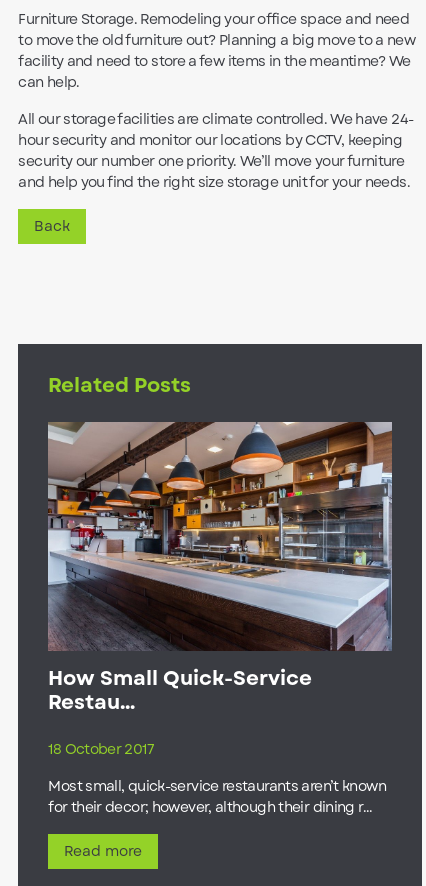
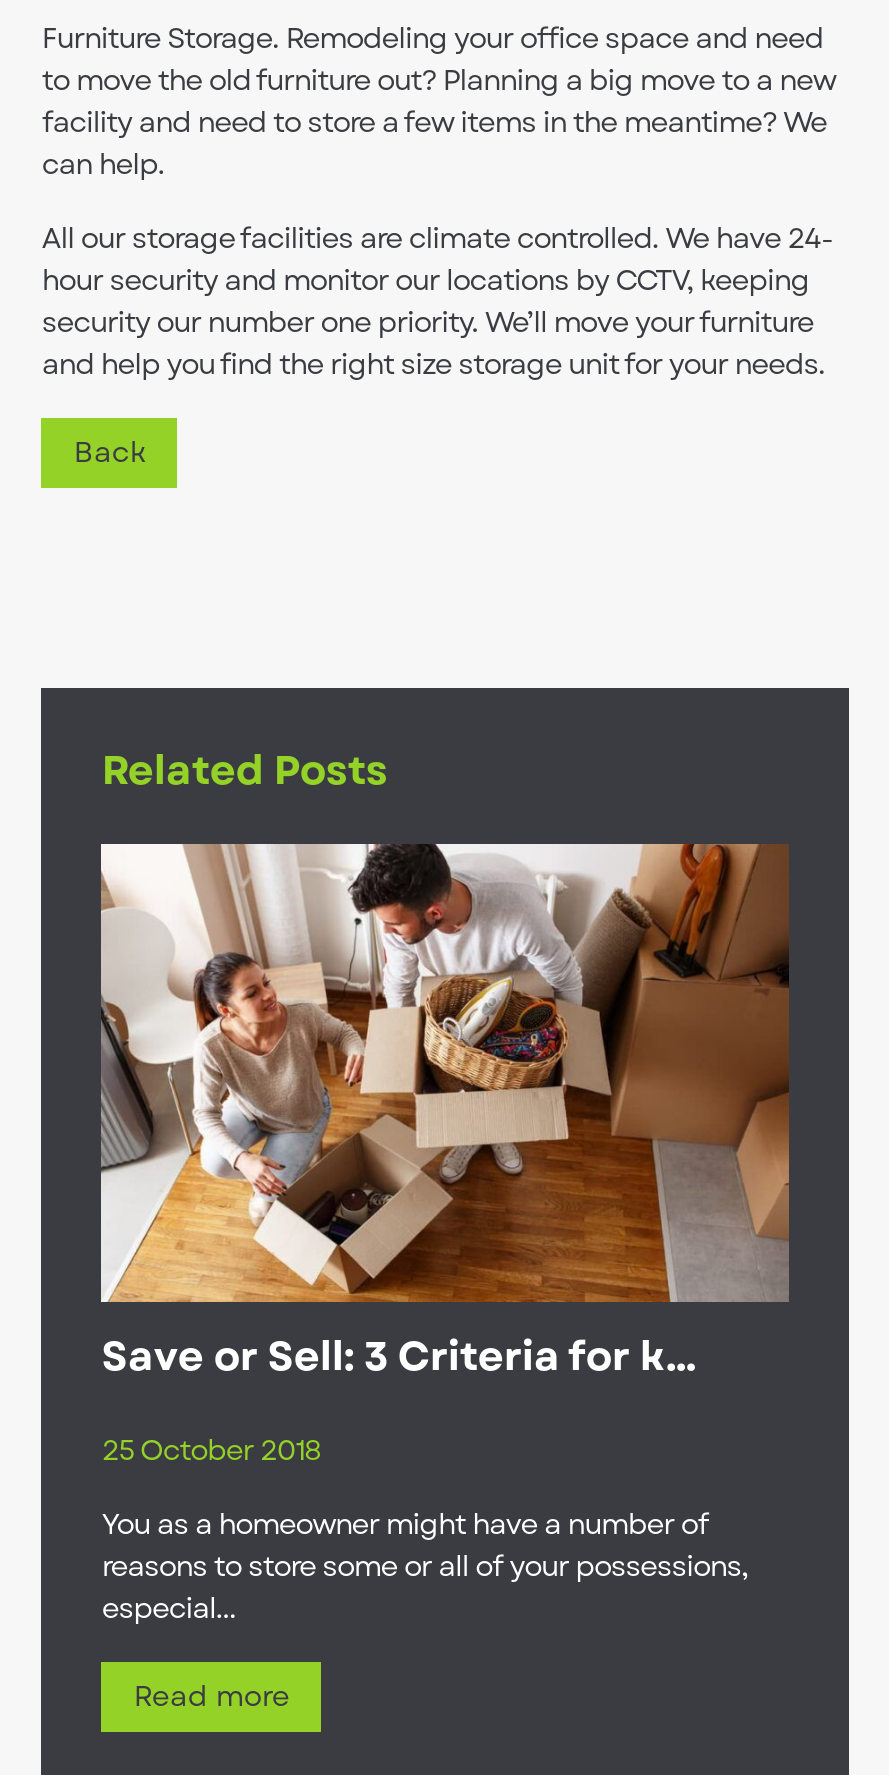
[48,421,393,717] [image] | How Small Quick-Service | Restau... -> [101,842,791,1386] [image] | Save or Sell: 3 Criteria for k...
[48,739,154,759] 18 October 2017 -> [102,1430,321,1470] 25 October 2018
[48,776,386,817] Most small, quick-service restaurants aren’t known | for their decor; however, although their dining r... -> [102,1504,748,1628] You as a homeowner might have a number of | reasons to store some or all of your possessions, | especial...

